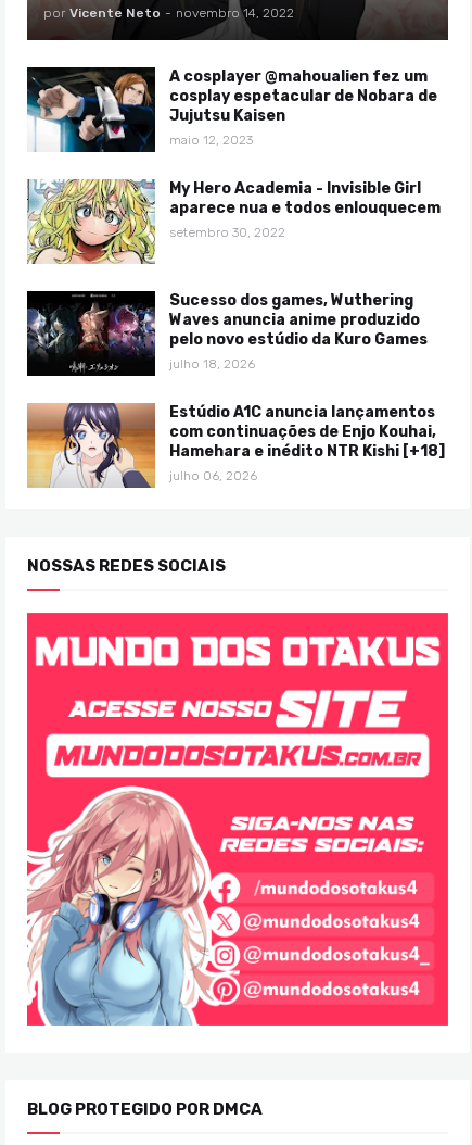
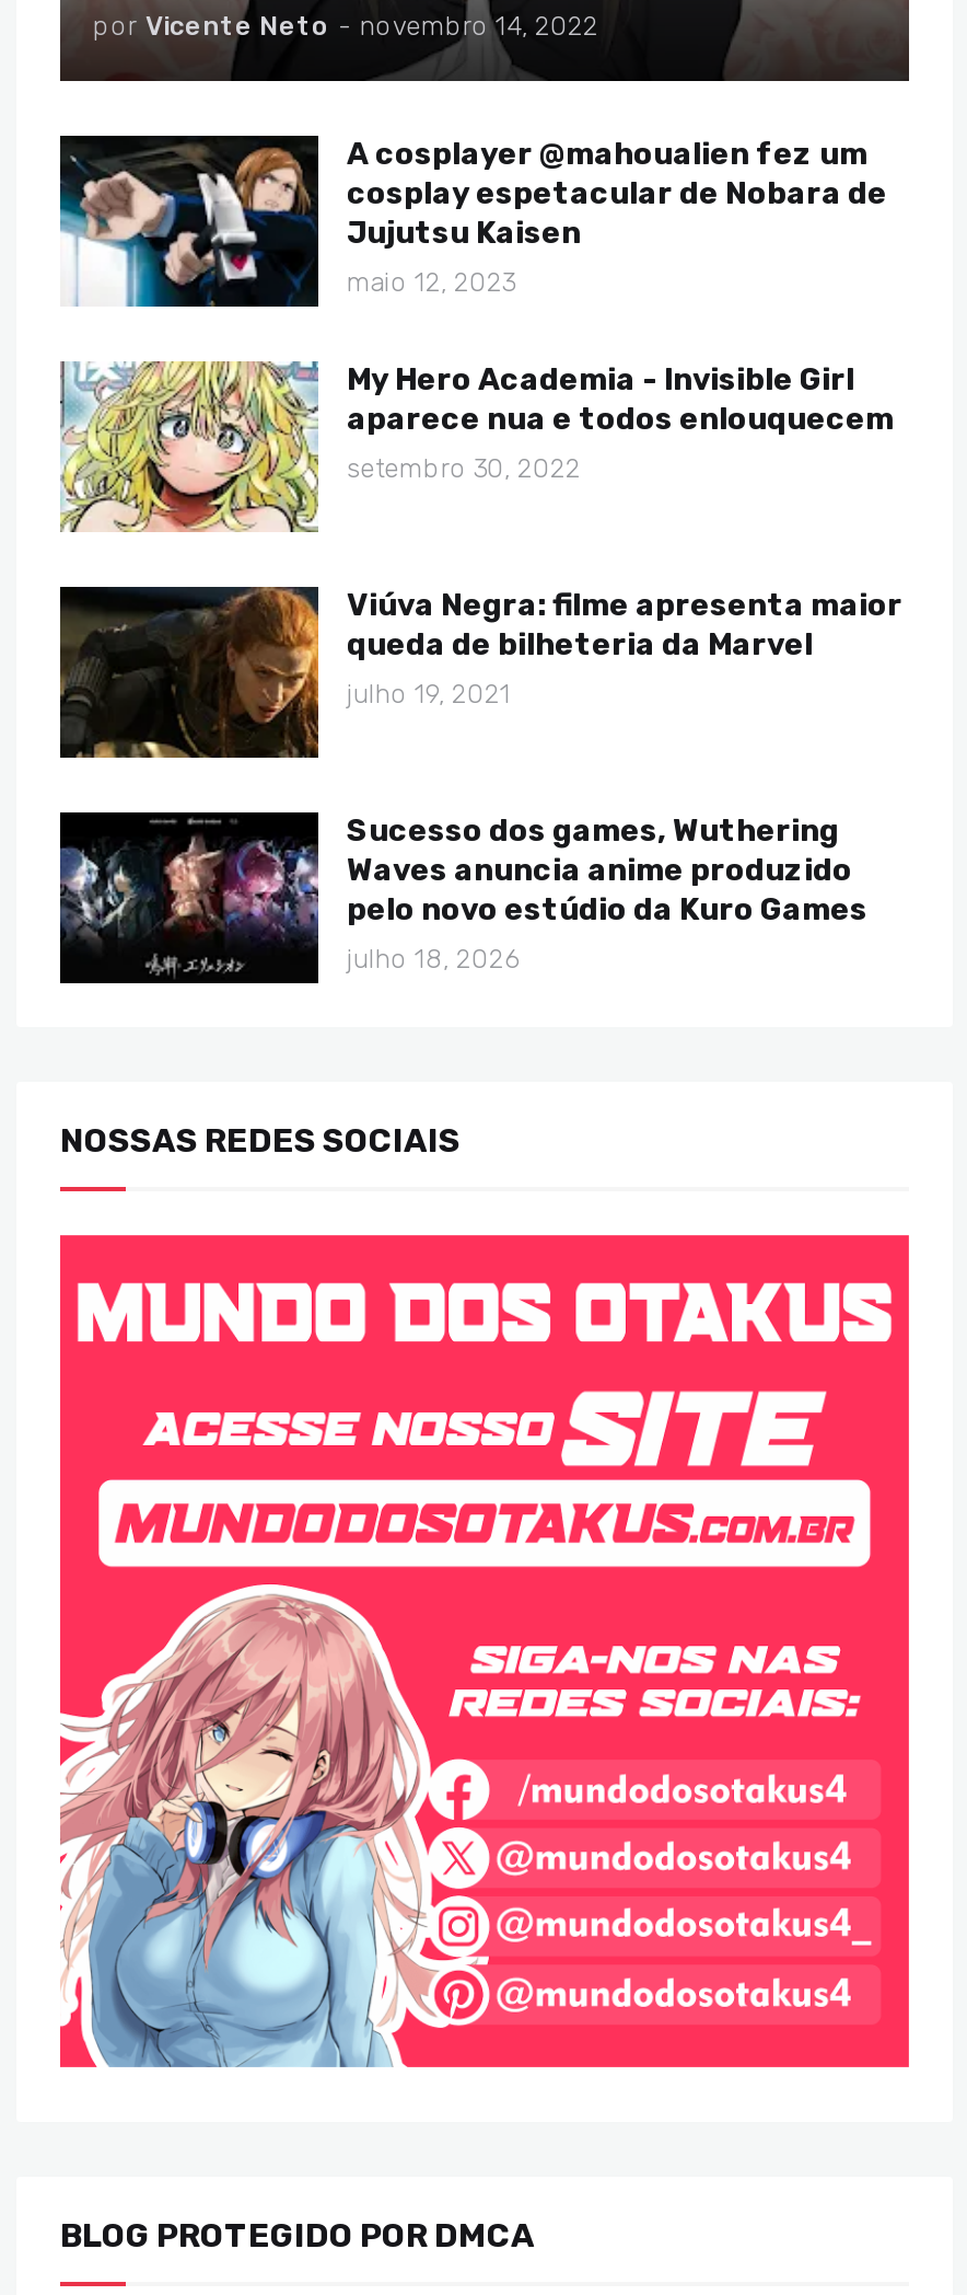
none -> [60,585,902,760] [image] | Viúva Negra: filme apresenta maior | queda de bilheteria da Marvel | julho 19, 2021
moved [25,291,428,374] -> [56,812,867,979]: [image] | Sucesso dos games, Wuthering | Waves anuncia anime produzido | pelo novo estúdio da Kuro Games | julho 18, 2026
[26,402,445,489] [image] | Estúdio A1C anuncia lançamentos | com continuações de Enjo Kouhai, | Hamehara e inédito NTR Kishi [+18] | julho 06, 2026 -> none

